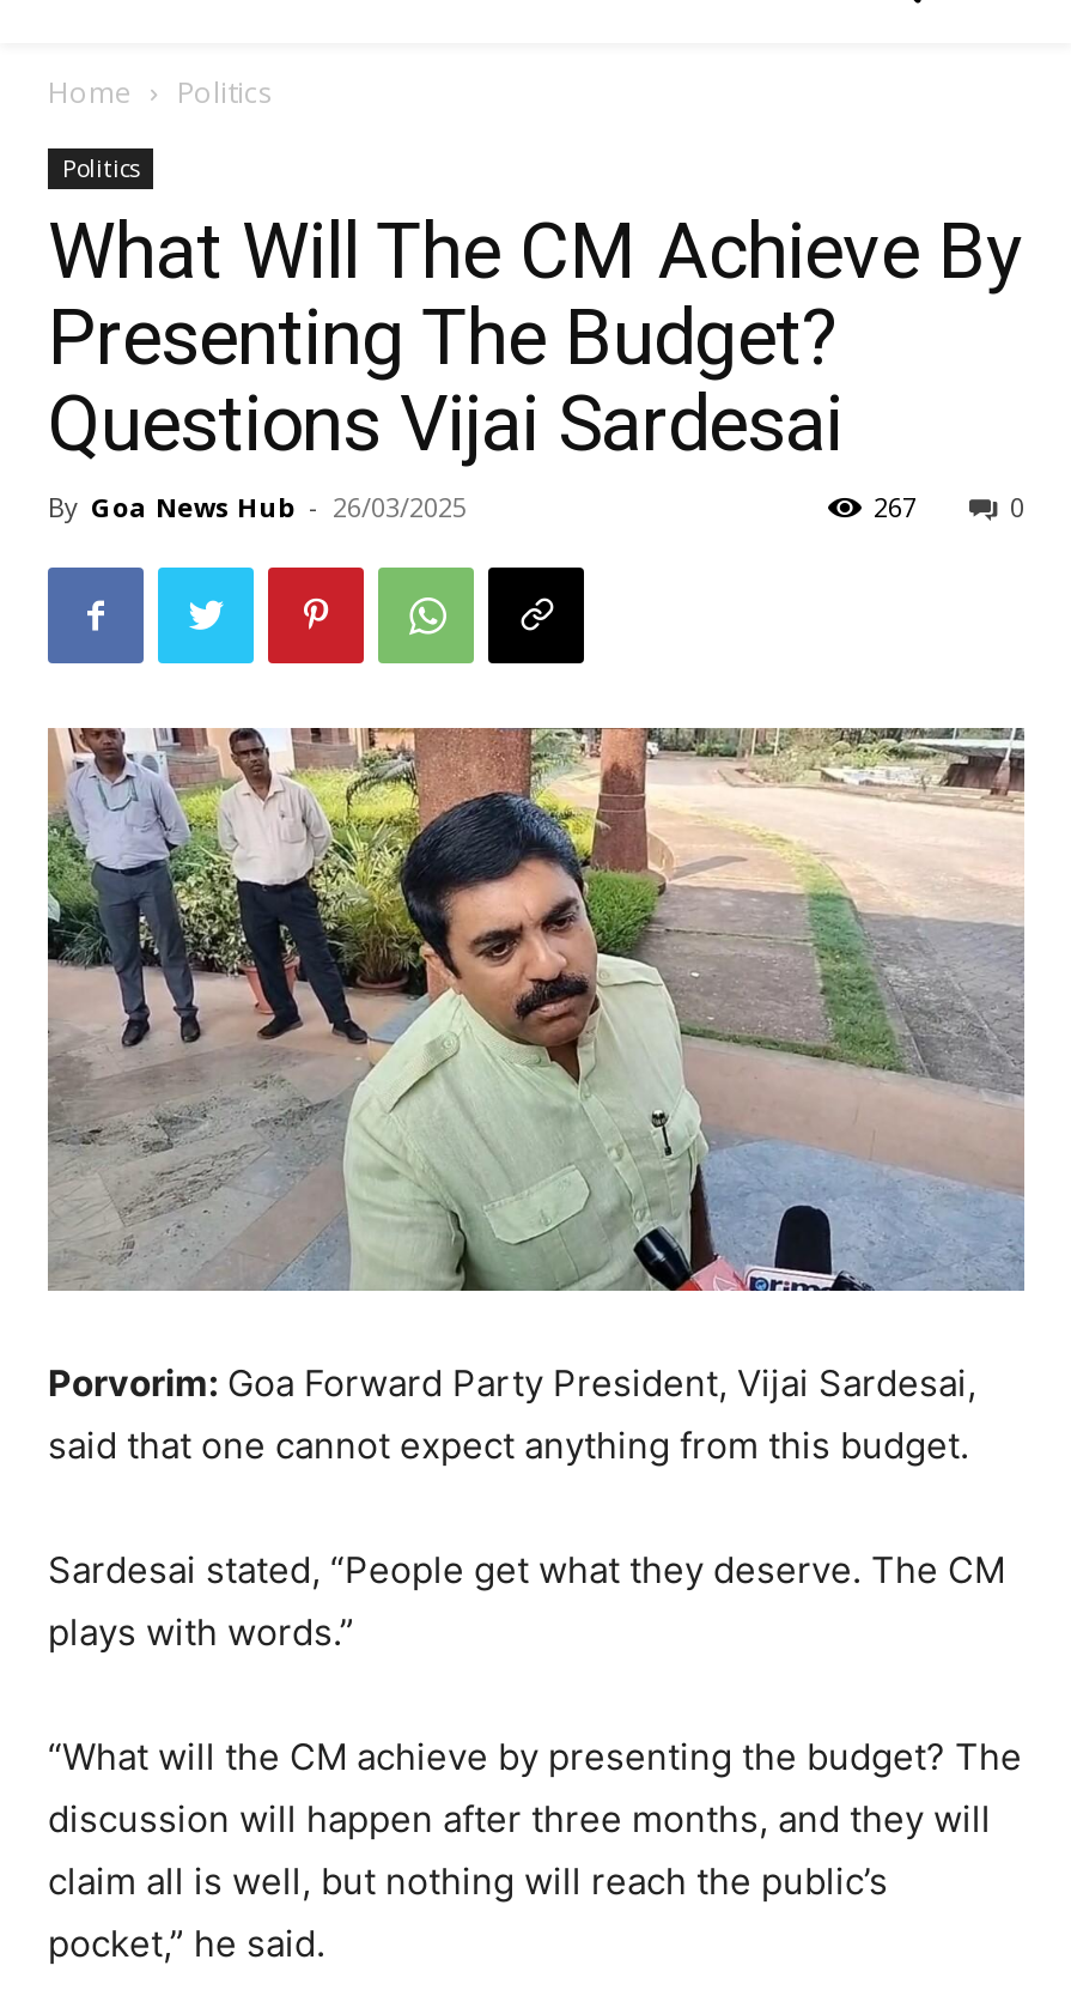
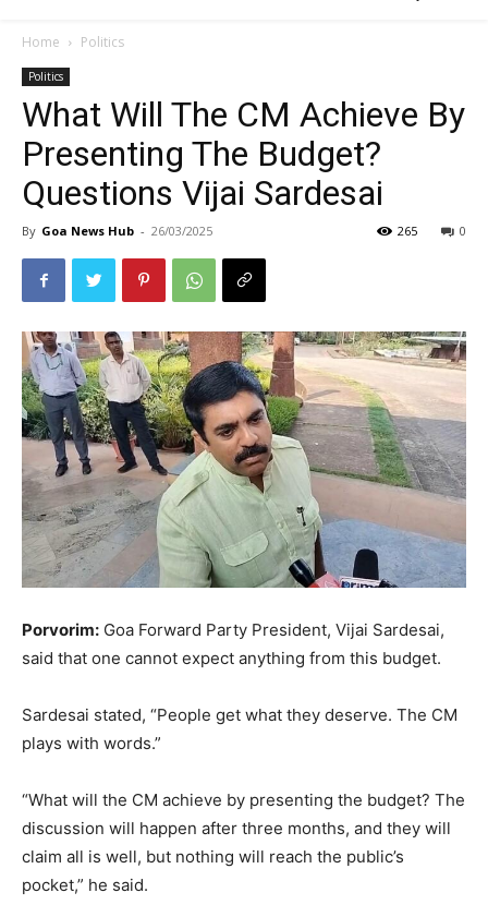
[874,489,917,524] 267 -> [398,222,417,239] 265

